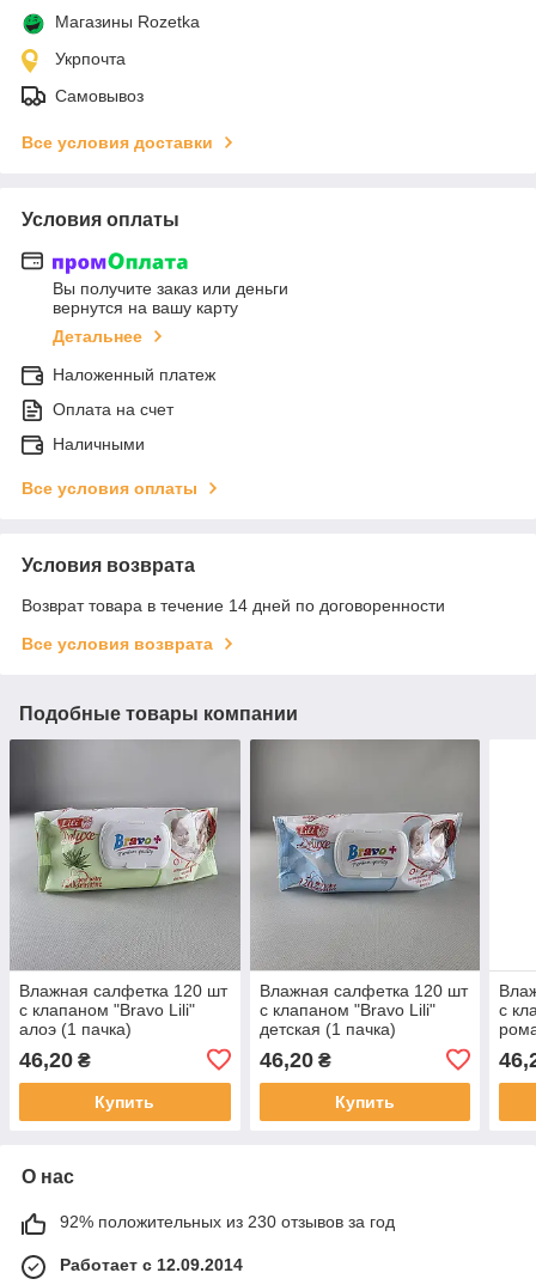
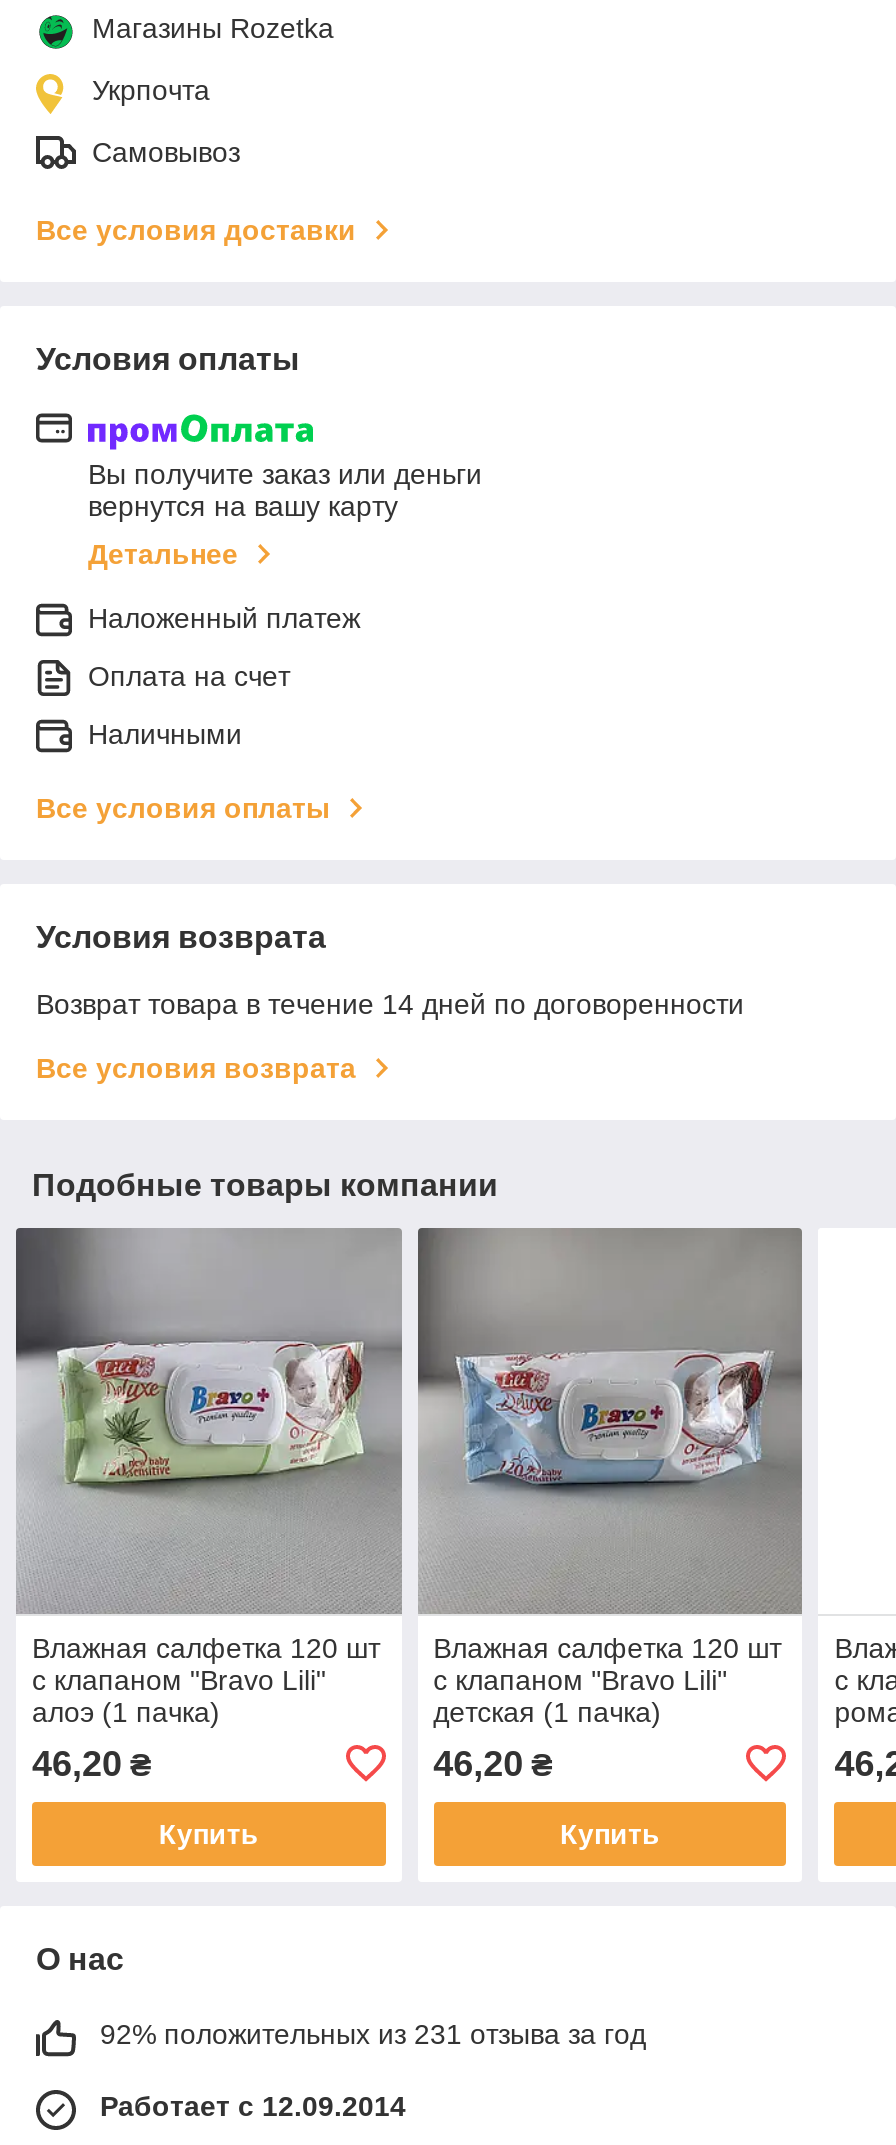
[60,1212,395,1231] 92% положительных из 230 отзывов за год -> [100,2018,646,2050] 92% положительных из 231 отзыва за год

